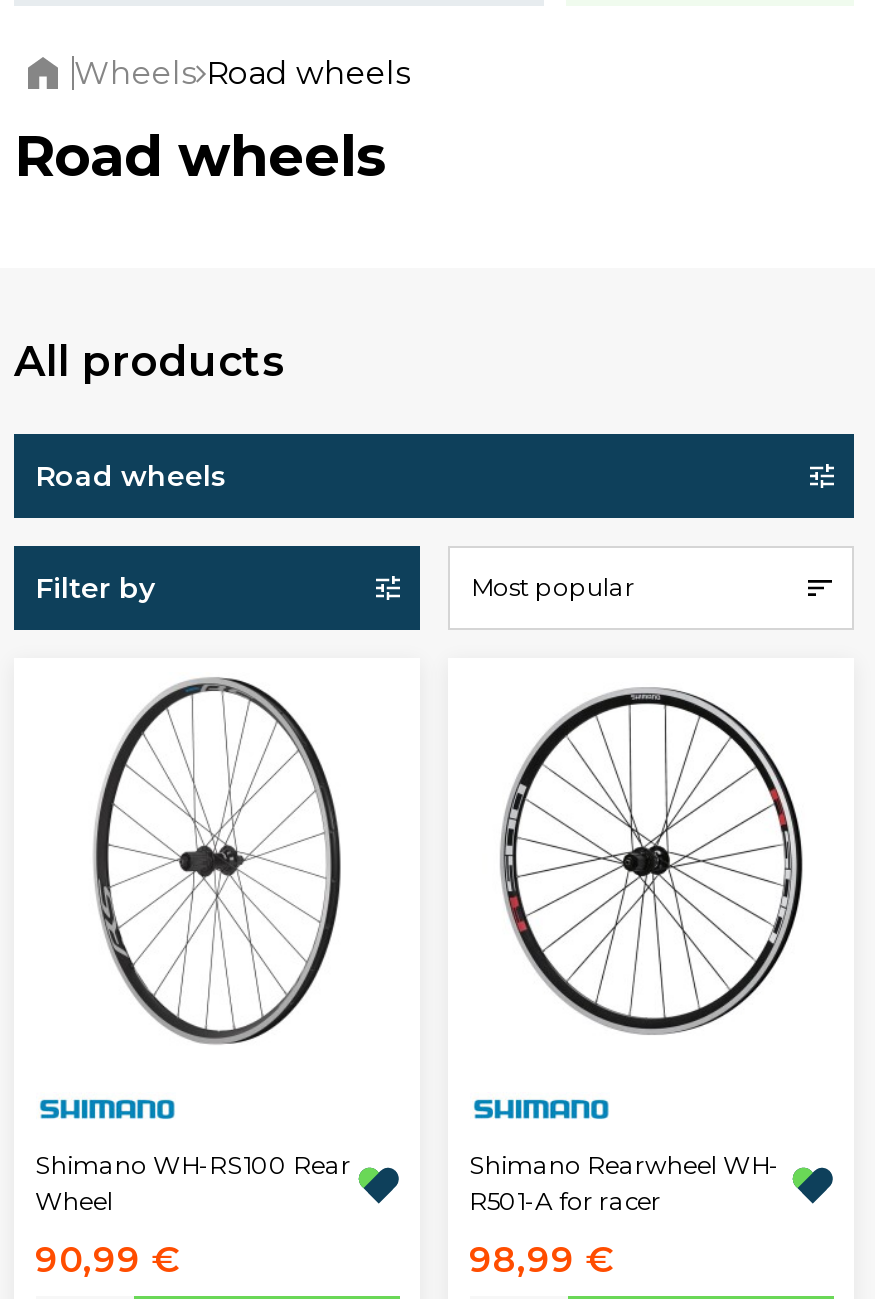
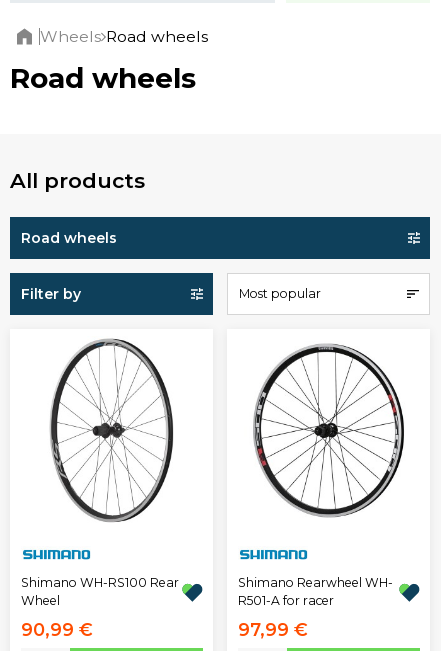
[469,1237,613,1279] 98,99 € -> [237,618,307,639] 97,99 €

